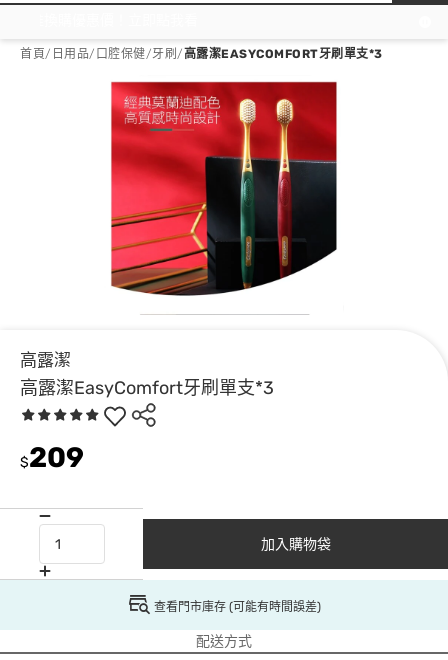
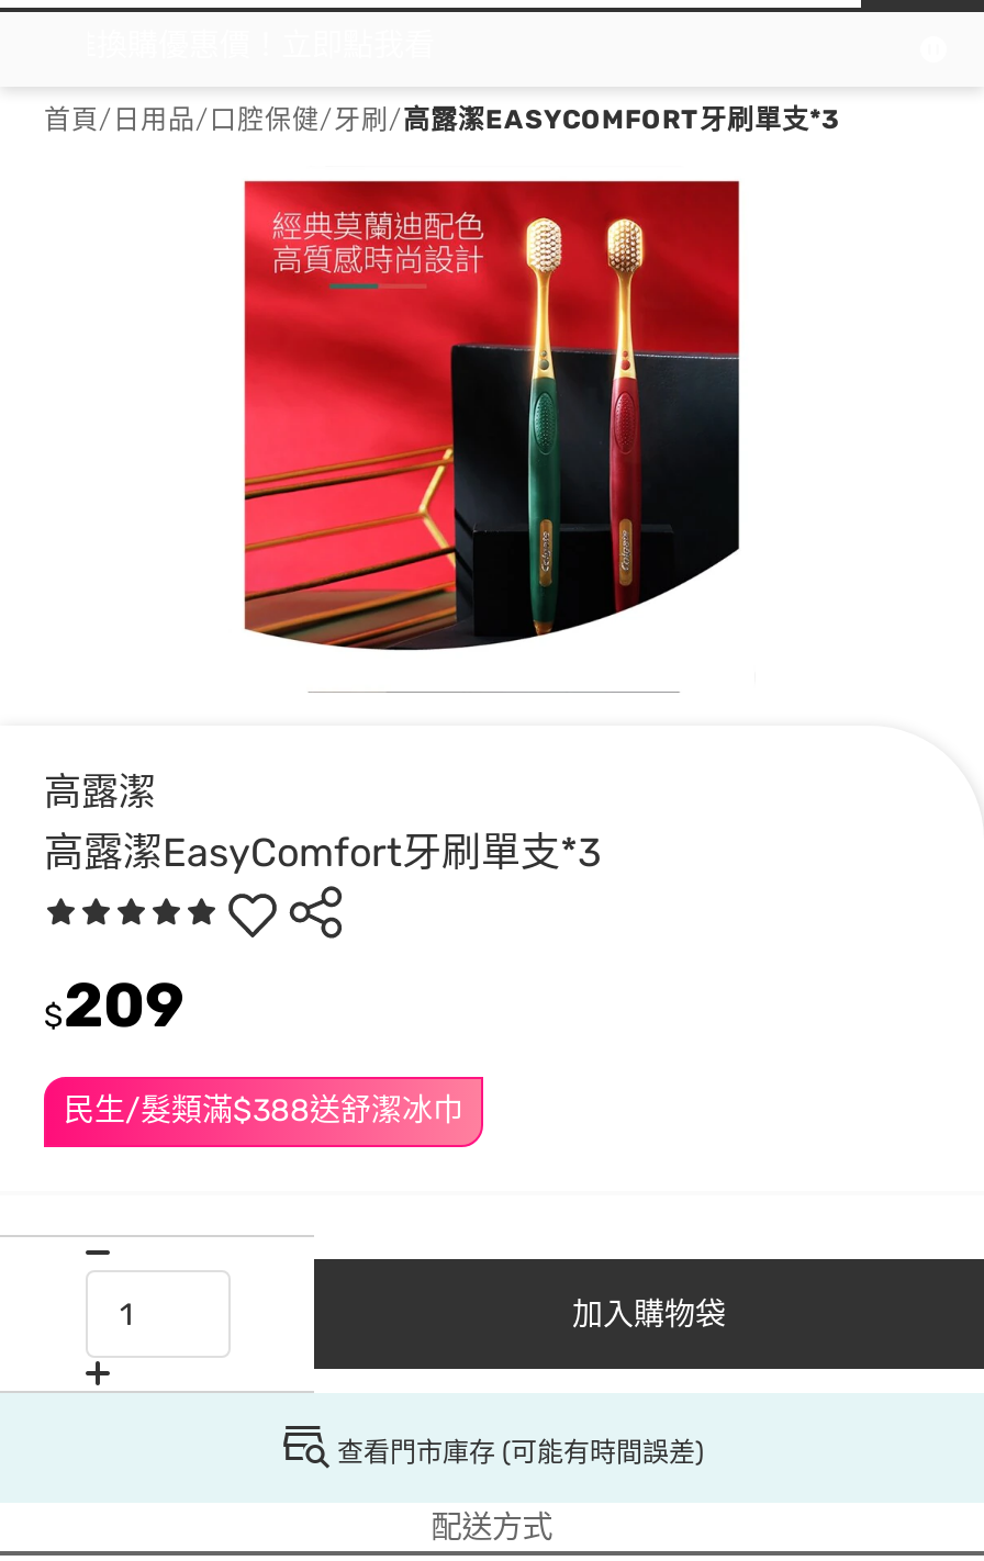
none -> [64,1092,463,1130] 民生/髮類滿$388送舒潔冰巾

